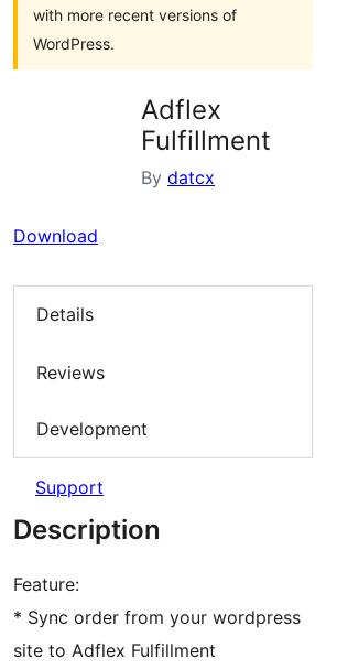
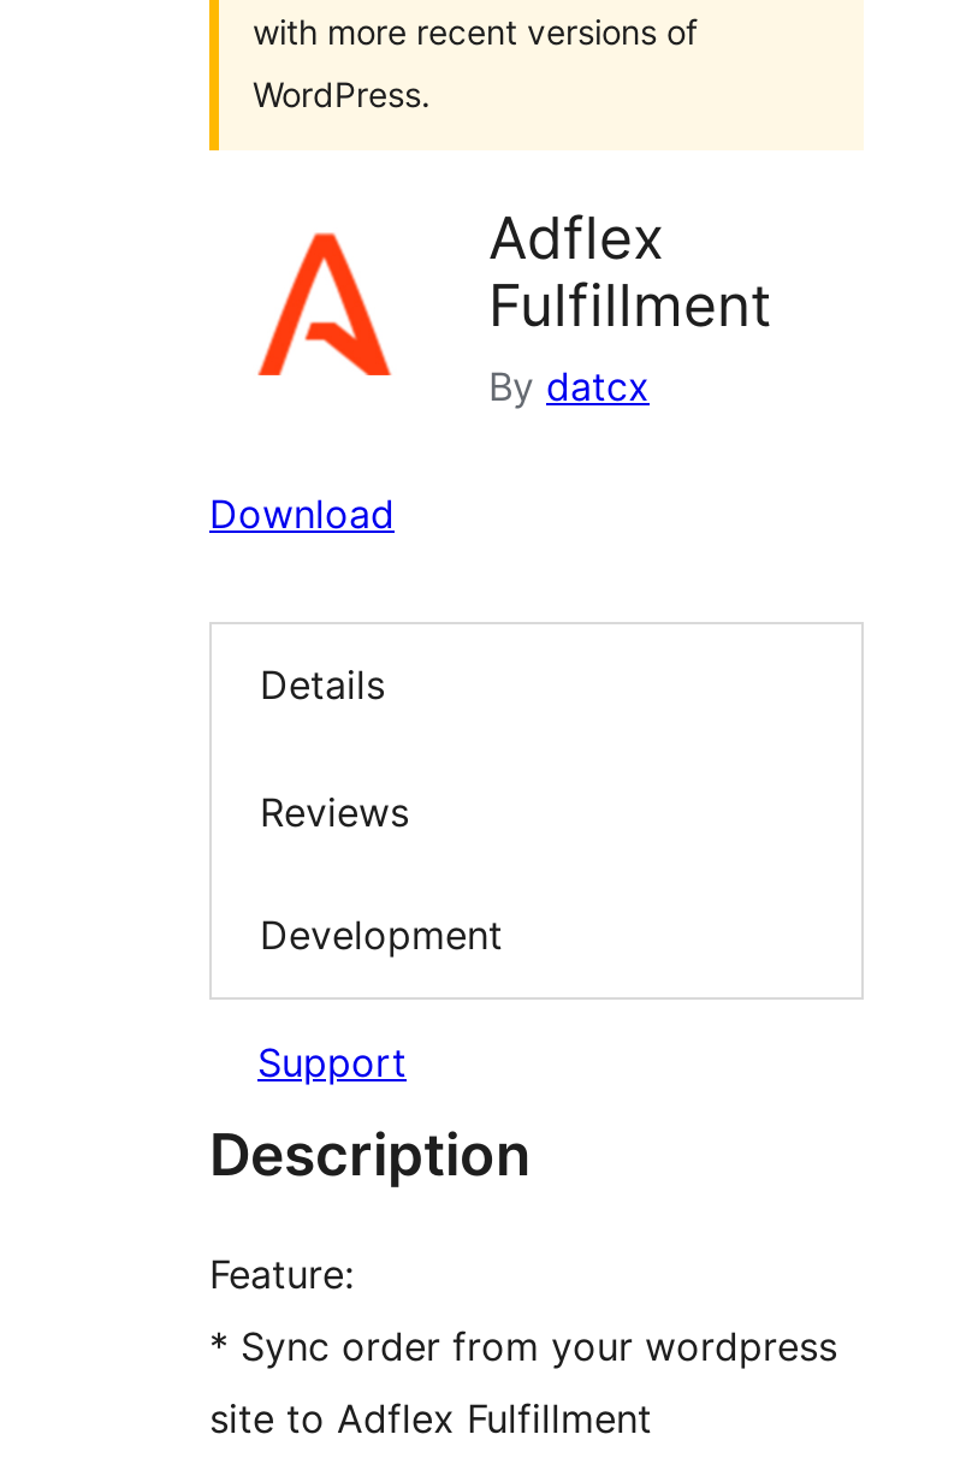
none -> [255,230,392,379] [image]

